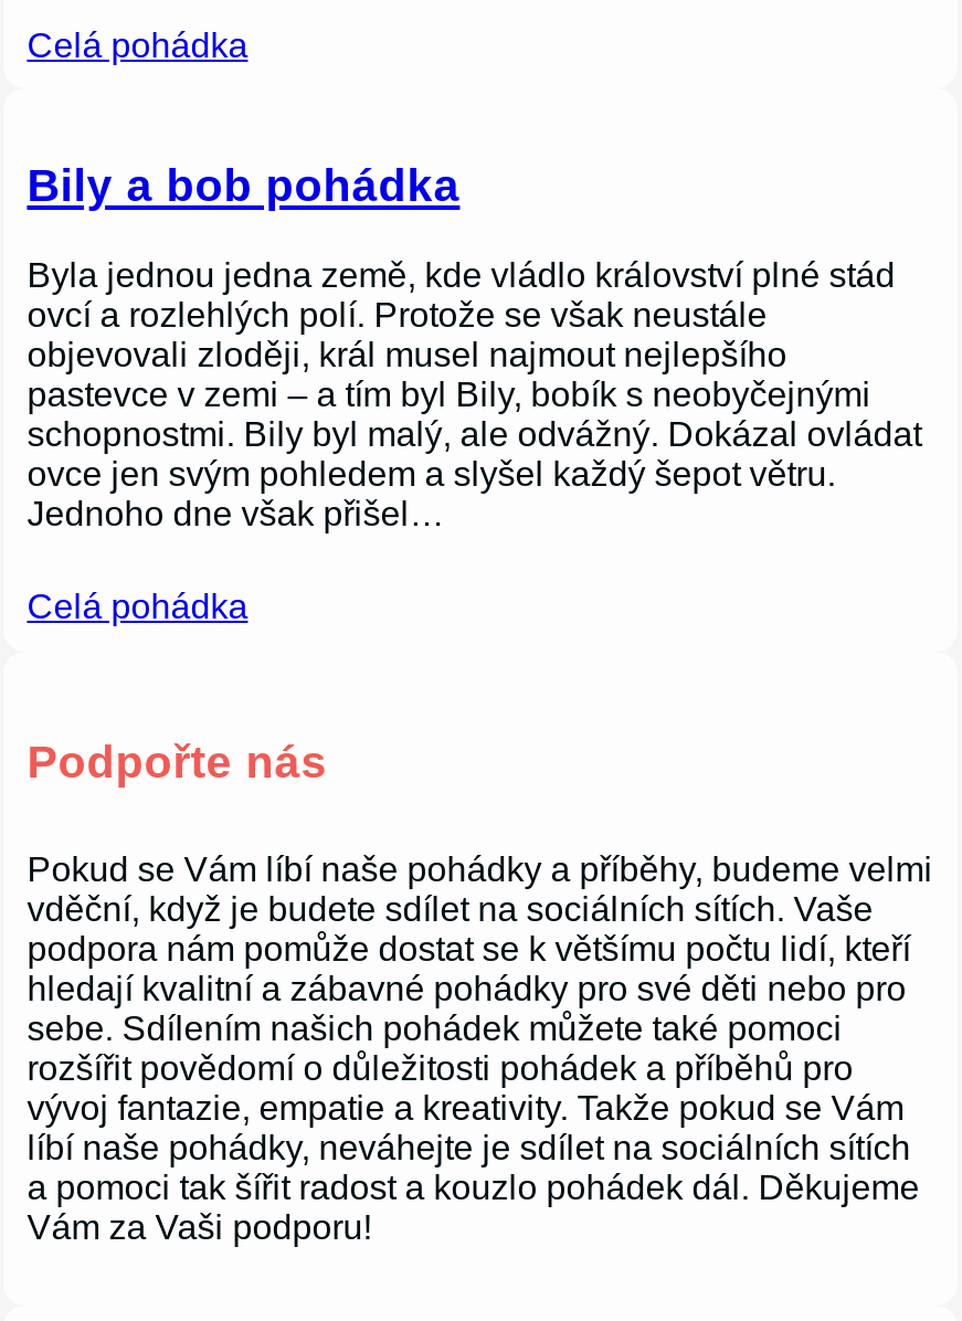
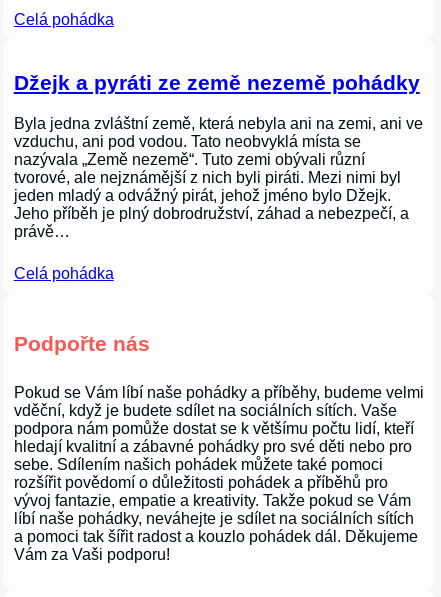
[27,159,460,209] Bily a bob pohádka -> [14,71,420,94] Džejk a pyráti ze země nezemě pohádky
[27,257,922,533] Byla jednou jedna země, kde vládlo království plné stád | ovcí a rozlehlých polí. Protože se však neustále | objevovali zloději, král musel najmout nejlepšího | pastevce v zemi – a tím byl Bily, bobík s neobyčejnými | schopnostmi. Bily byl malý, ale odvážný. Dokázal ovládat | ovce jen svým pohledem a slyšel každý šepot větru. | Jednoho dne však přišel… -> [14,115,423,240] Byla jedna zvláštní země, která nebyla ani na zemi, ani ve | vzduchu, ani pod vodou. Tato neobvyklá místa se | nazývala „Země nezemě“. Tuto zemi obývali různí | tvorové, ale nejznámější z nich byli piráti. Mezi nimi byl | jeden mladý a odvážný pirát, jehož jméno bylo Džejk. | Jeho příběh je plný dobrodružství, záhad a nebezpečí, a | právě…

